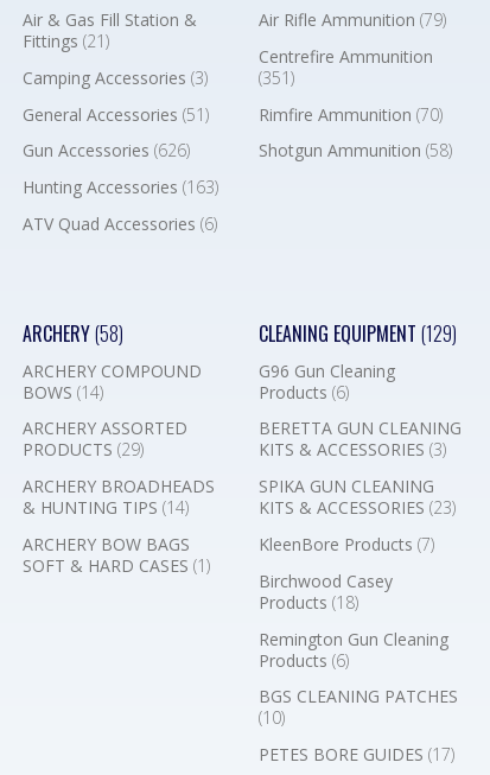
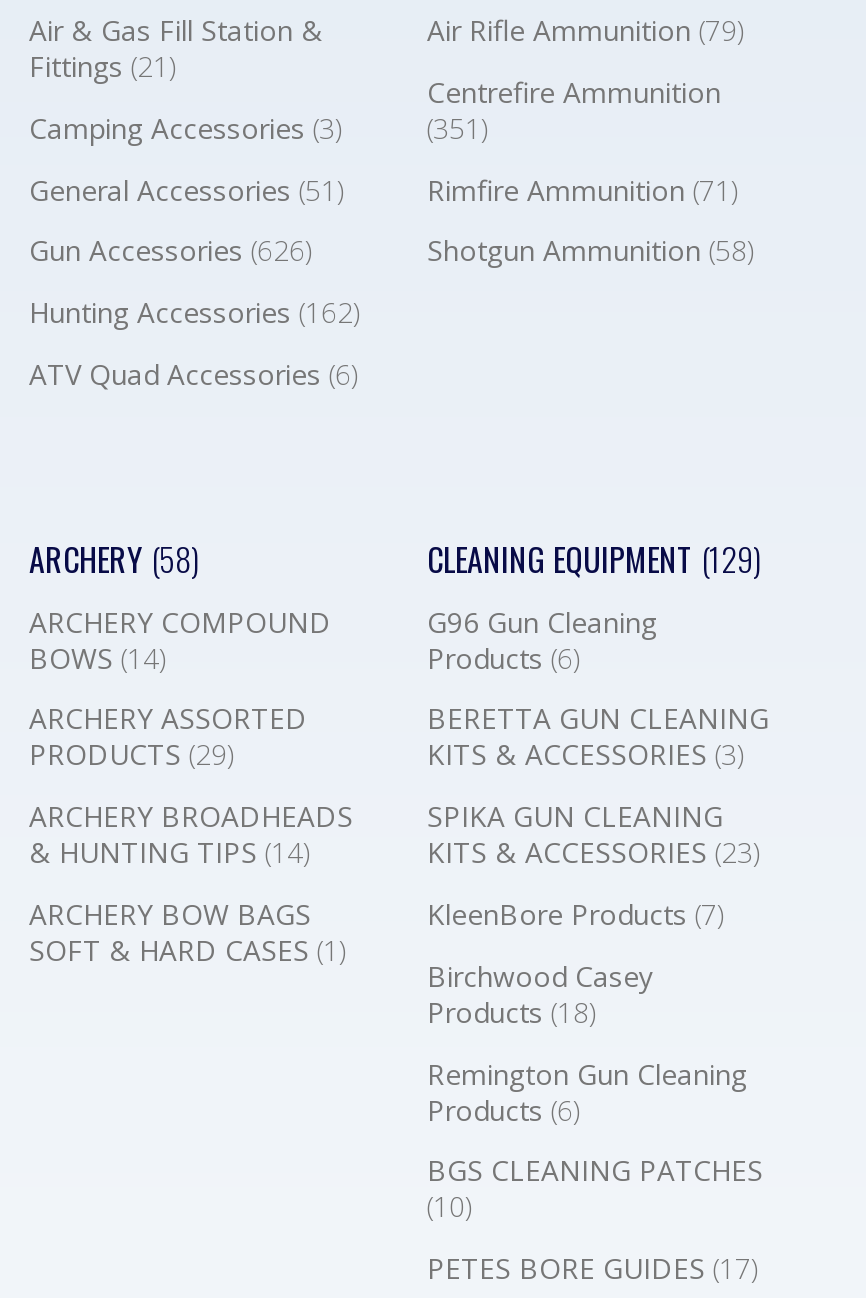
[259,103,443,125] Rimfire Ammunition (70) -> [427,170,737,208] Rimfire Ammunition (71)
[23,176,218,198] Hunting Accessories (163) -> [29,293,359,331] Hunting Accessories (162)

